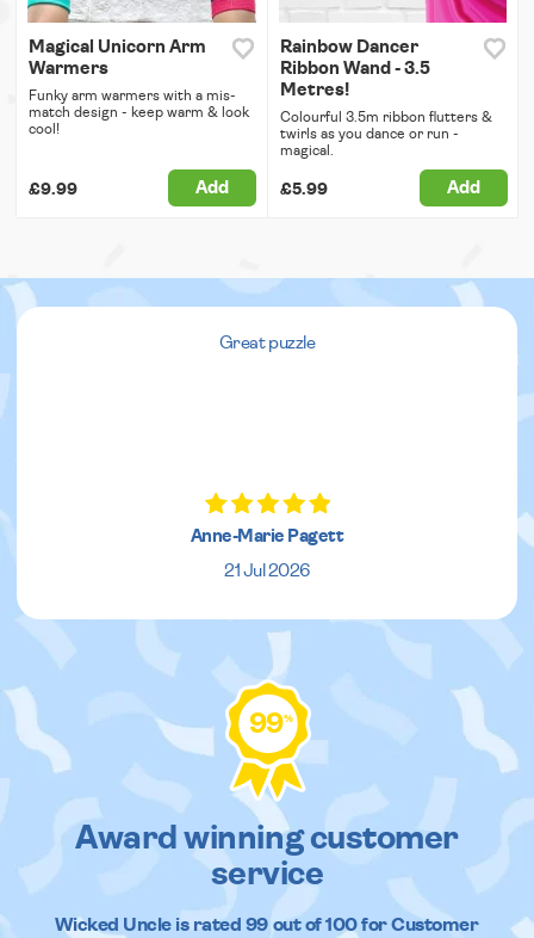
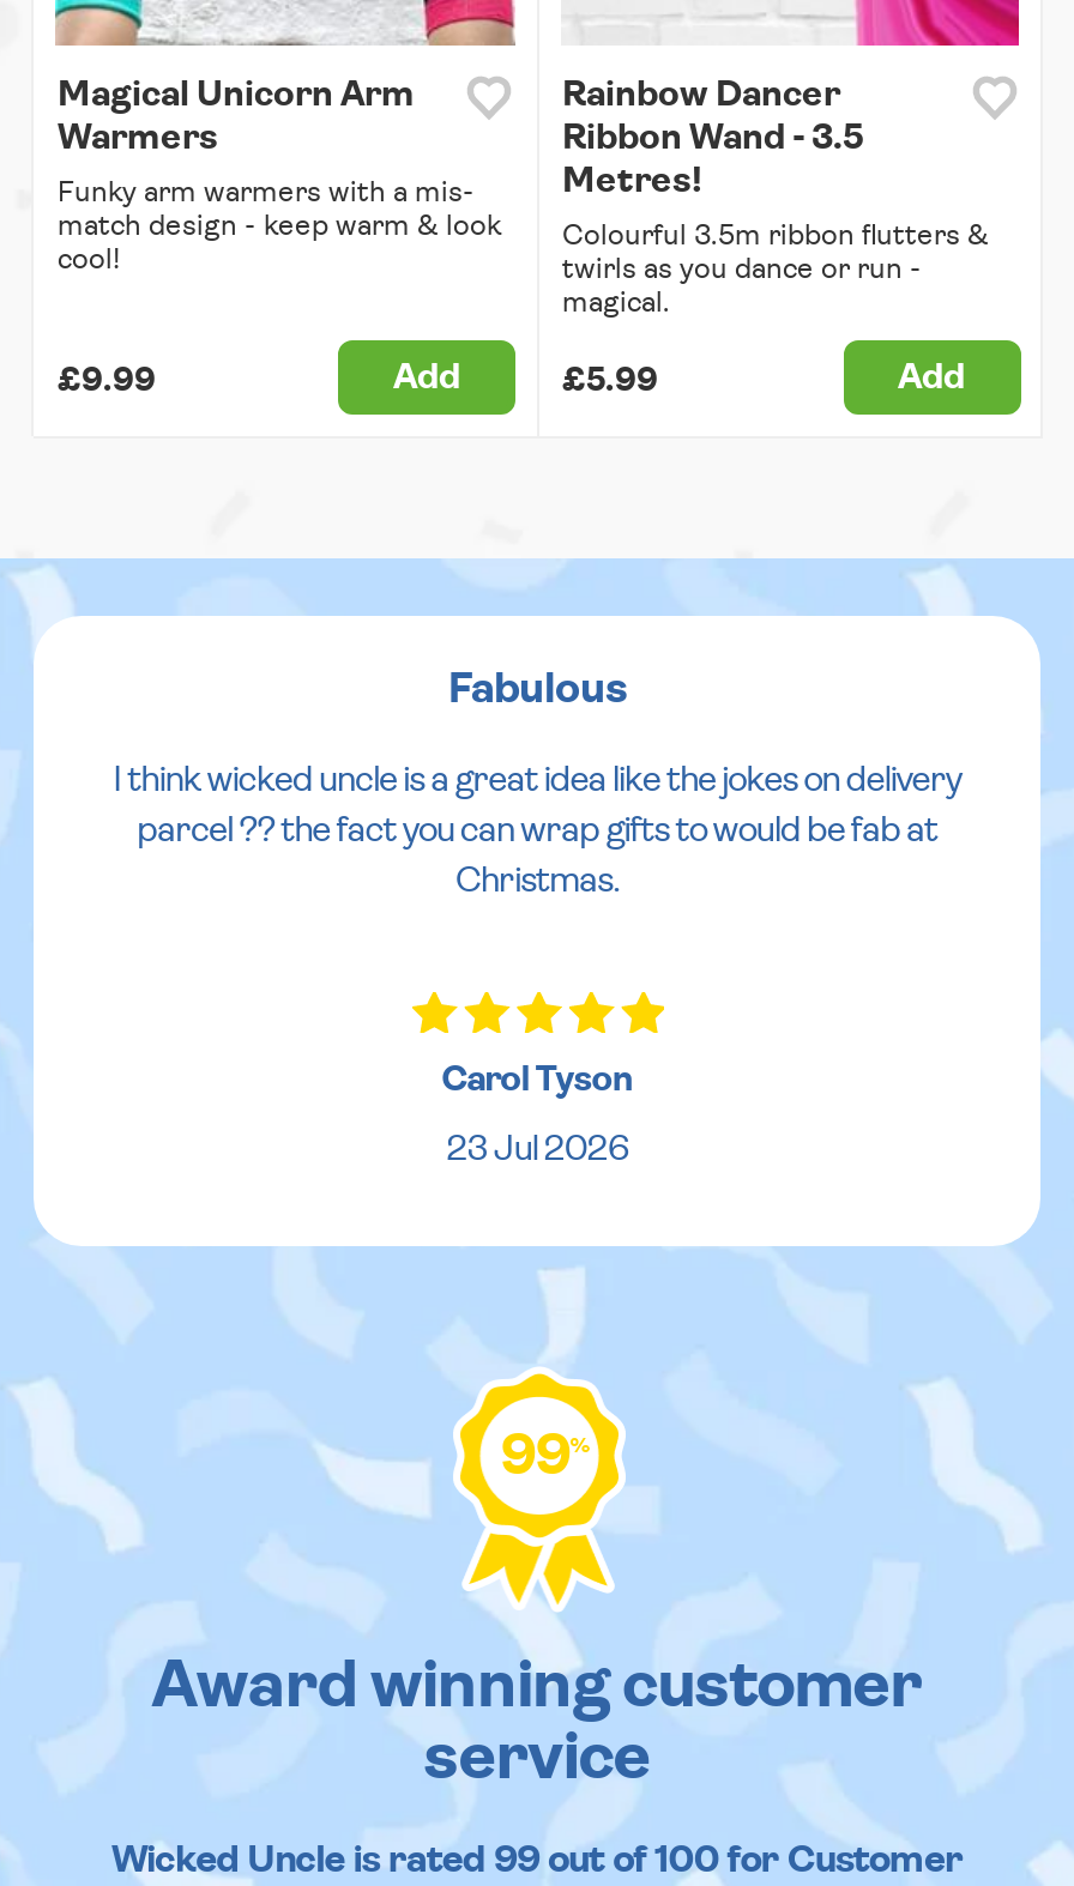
[219,334,315,352] Great puzzle -> [113,668,961,898] Fabulous | I think wicked uncle is a great idea like the jokes on delivery | parcel ?? the fact you can wrap gifts to would be fab at | Christmas.
[190,527,344,580] Anne-Marie Pagett | 21 Jul 2026 -> [441,1061,633,1166] Carol Tyson | 23 Jul 2026

